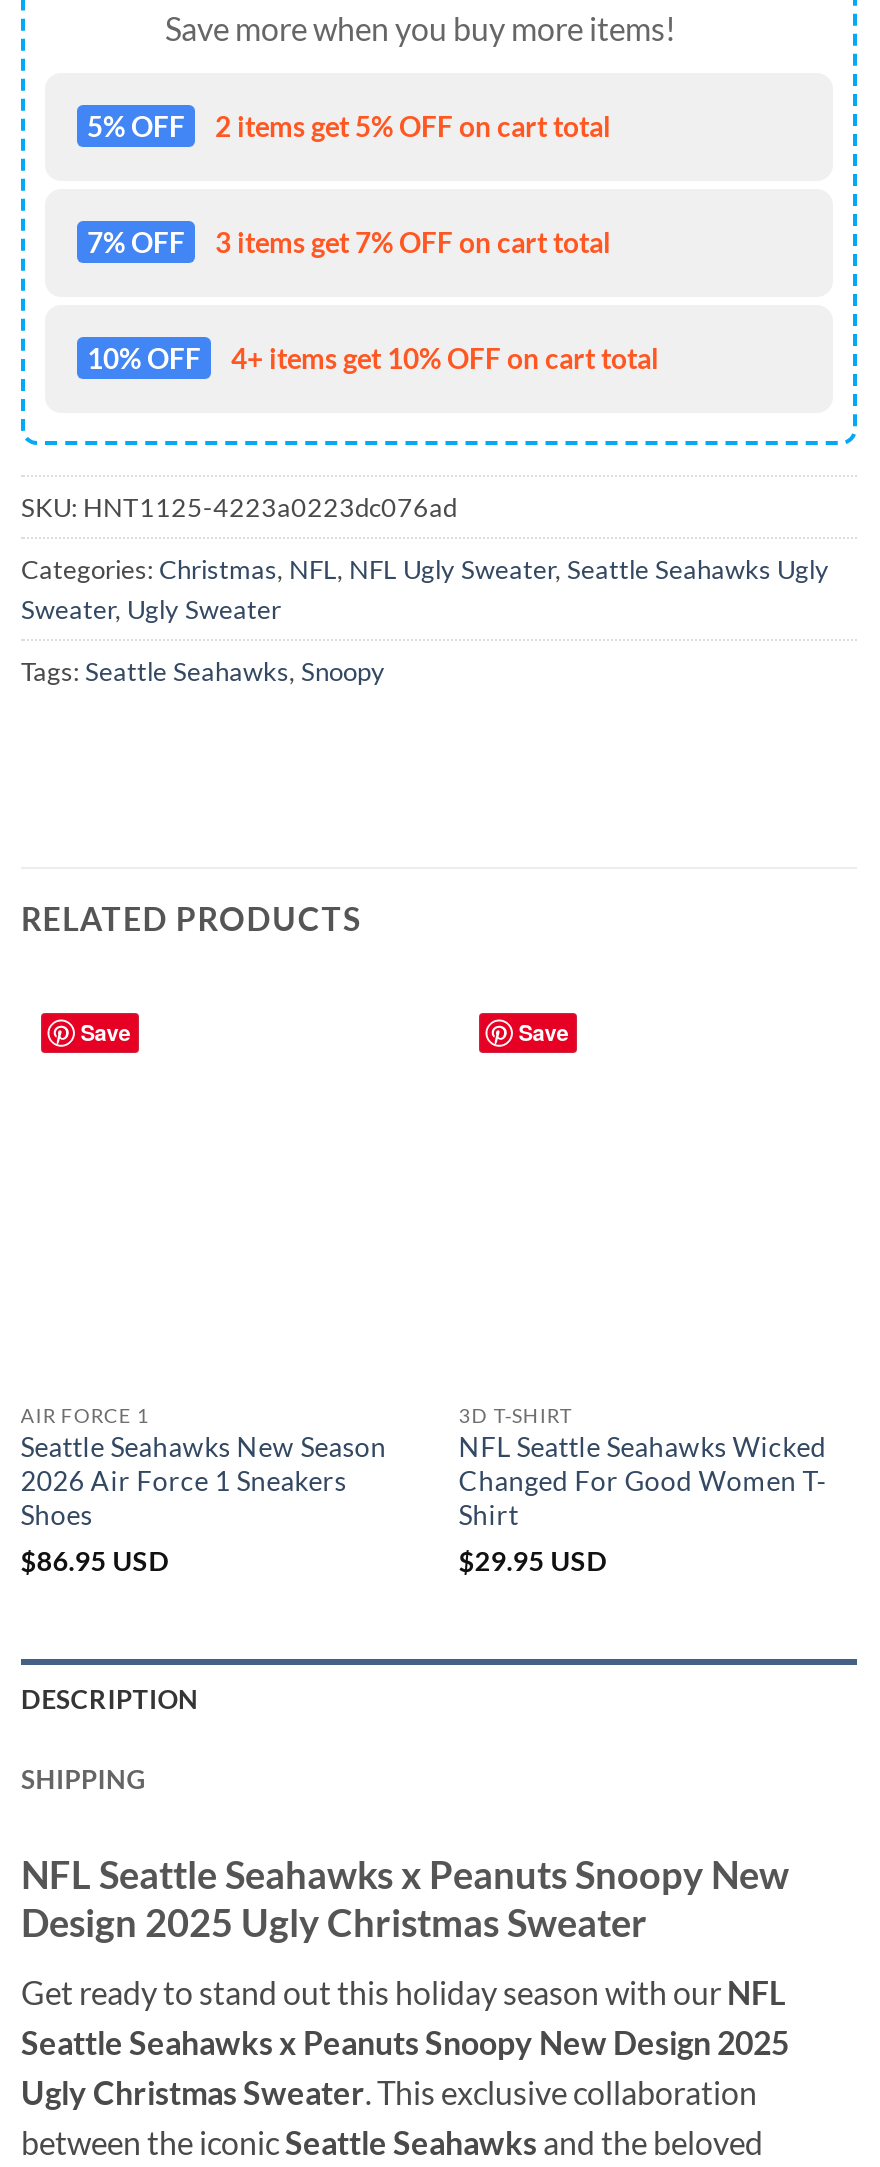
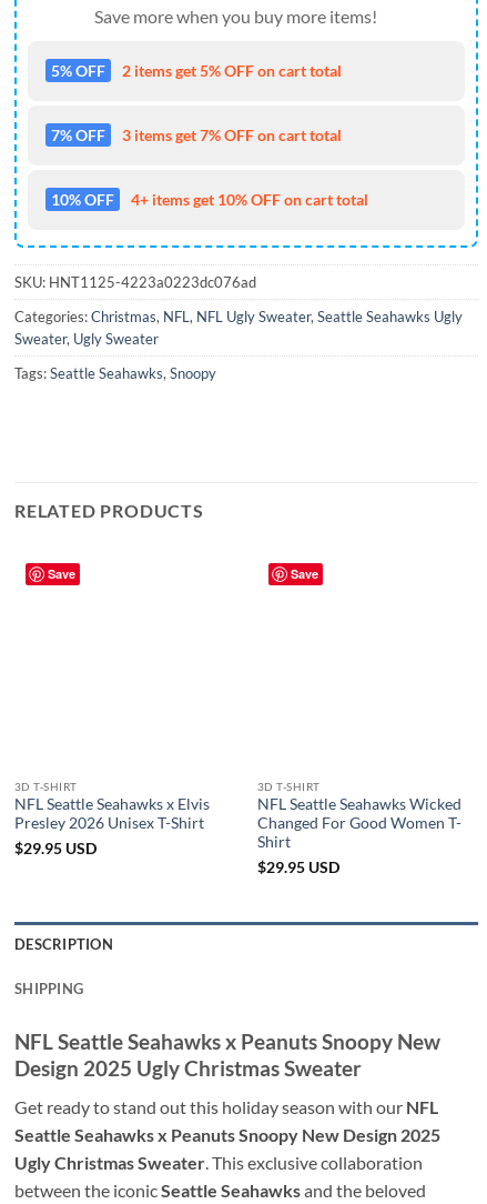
[21,1402,387,1576] AIR FORCE 1 | Seattle Seahawks New Season | 2026 Air Force 1 Sneakers | Shoes | $86.95 USD -> [14,779,209,857] 3D T-SHIRT | NFL Seattle Seahawks x Elvis | Presley 2026 Unisex T-Shirt | $29.95 USD

